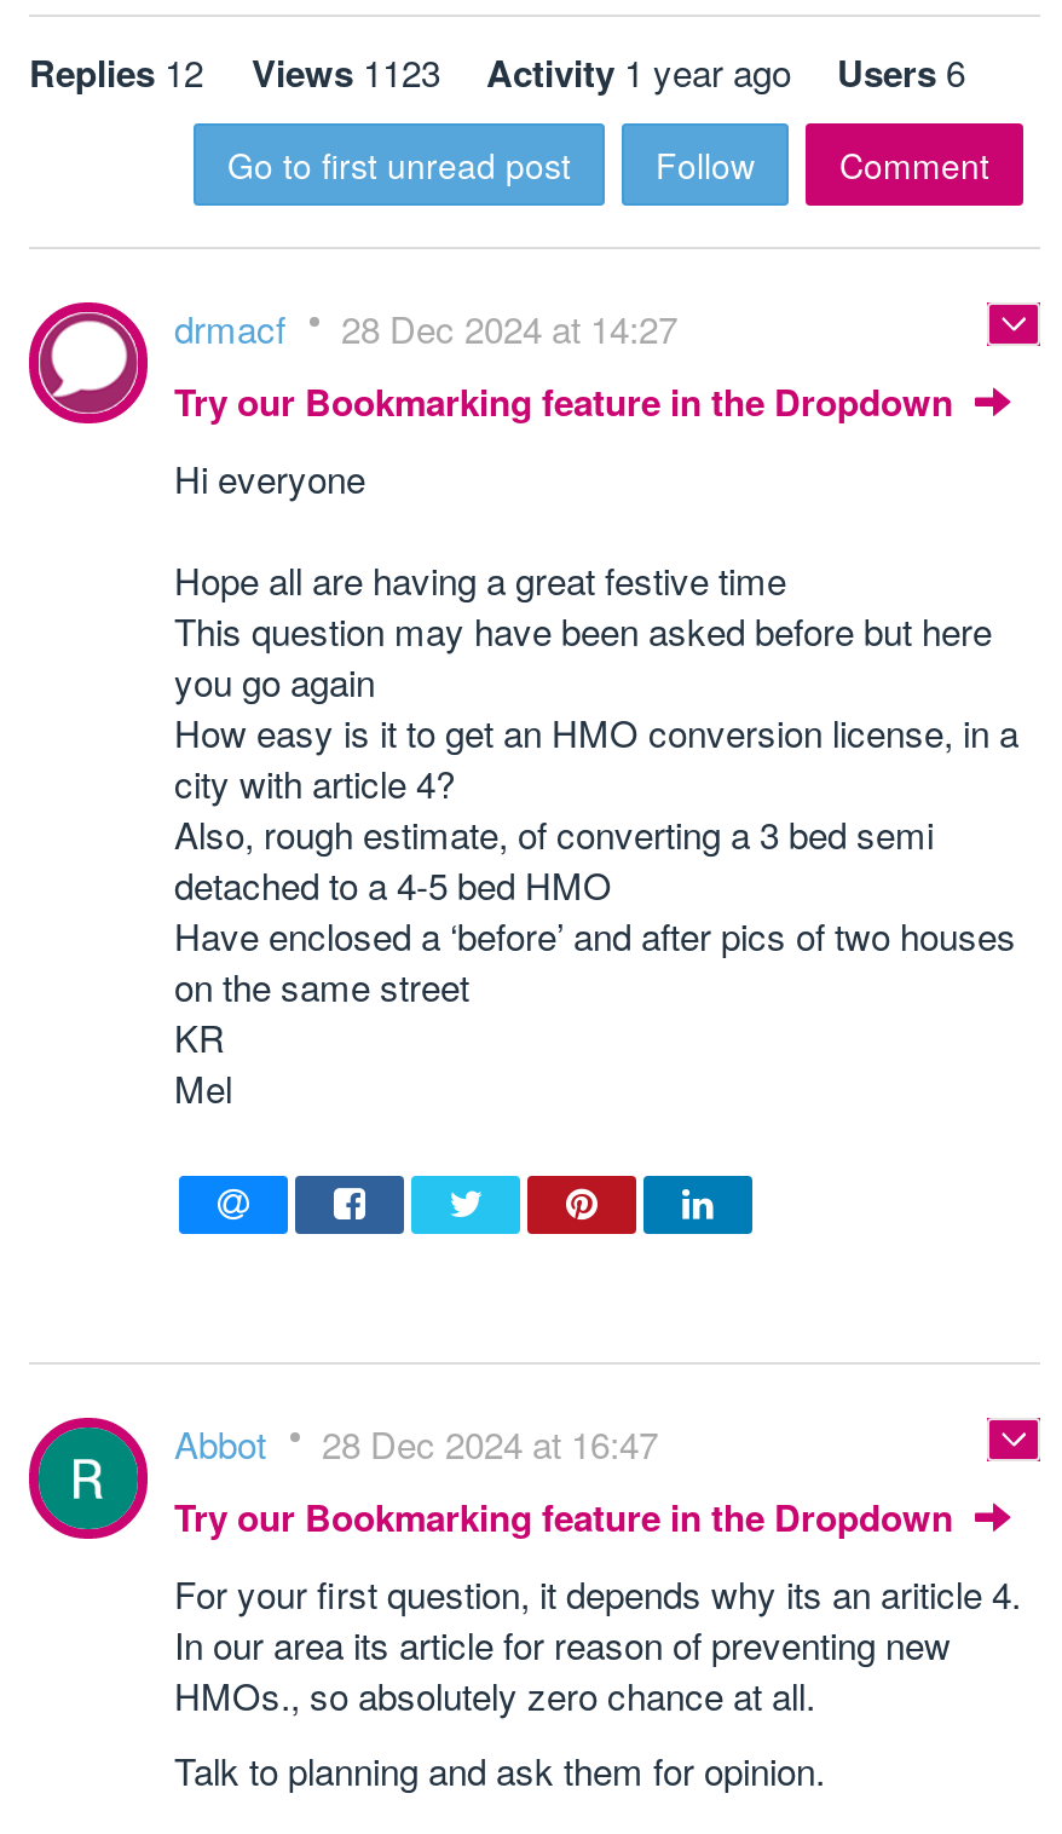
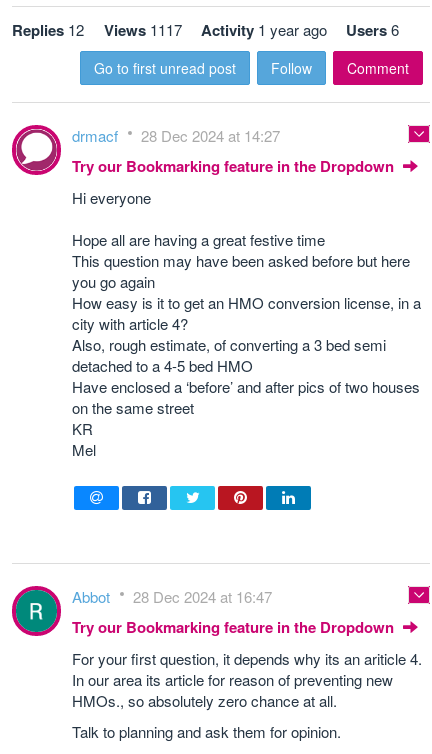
[29,46,965,99] Replies 12 Views 1123 Activity 1 year ago Users 6 -> [12,19,399,41] Replies 12 Views 1117 Activity 1 year ago Users 6

